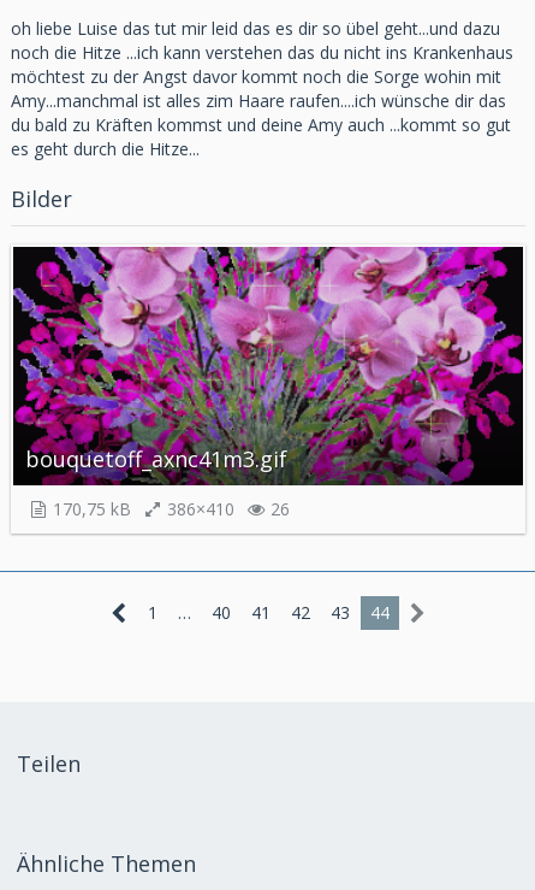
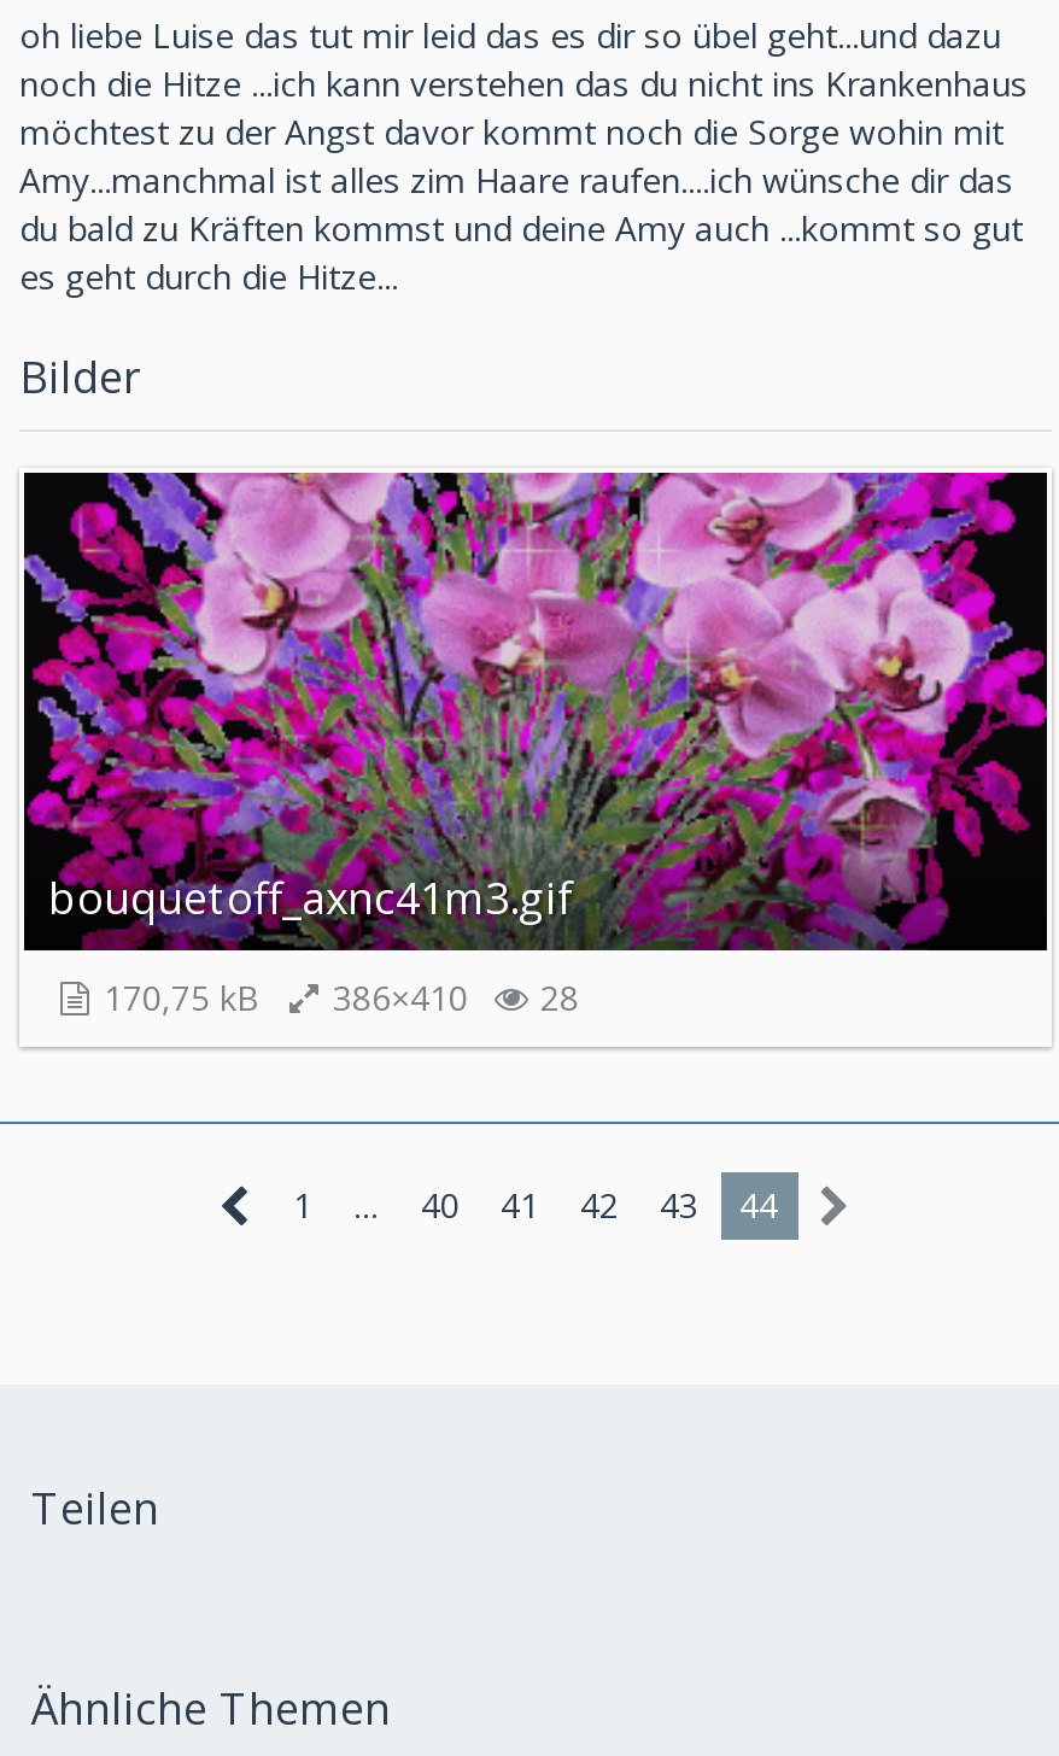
[48,497,290,520] 170,75 kB 386×410 26 -> [94,974,579,1020] 170,75 kB 386×410 28

